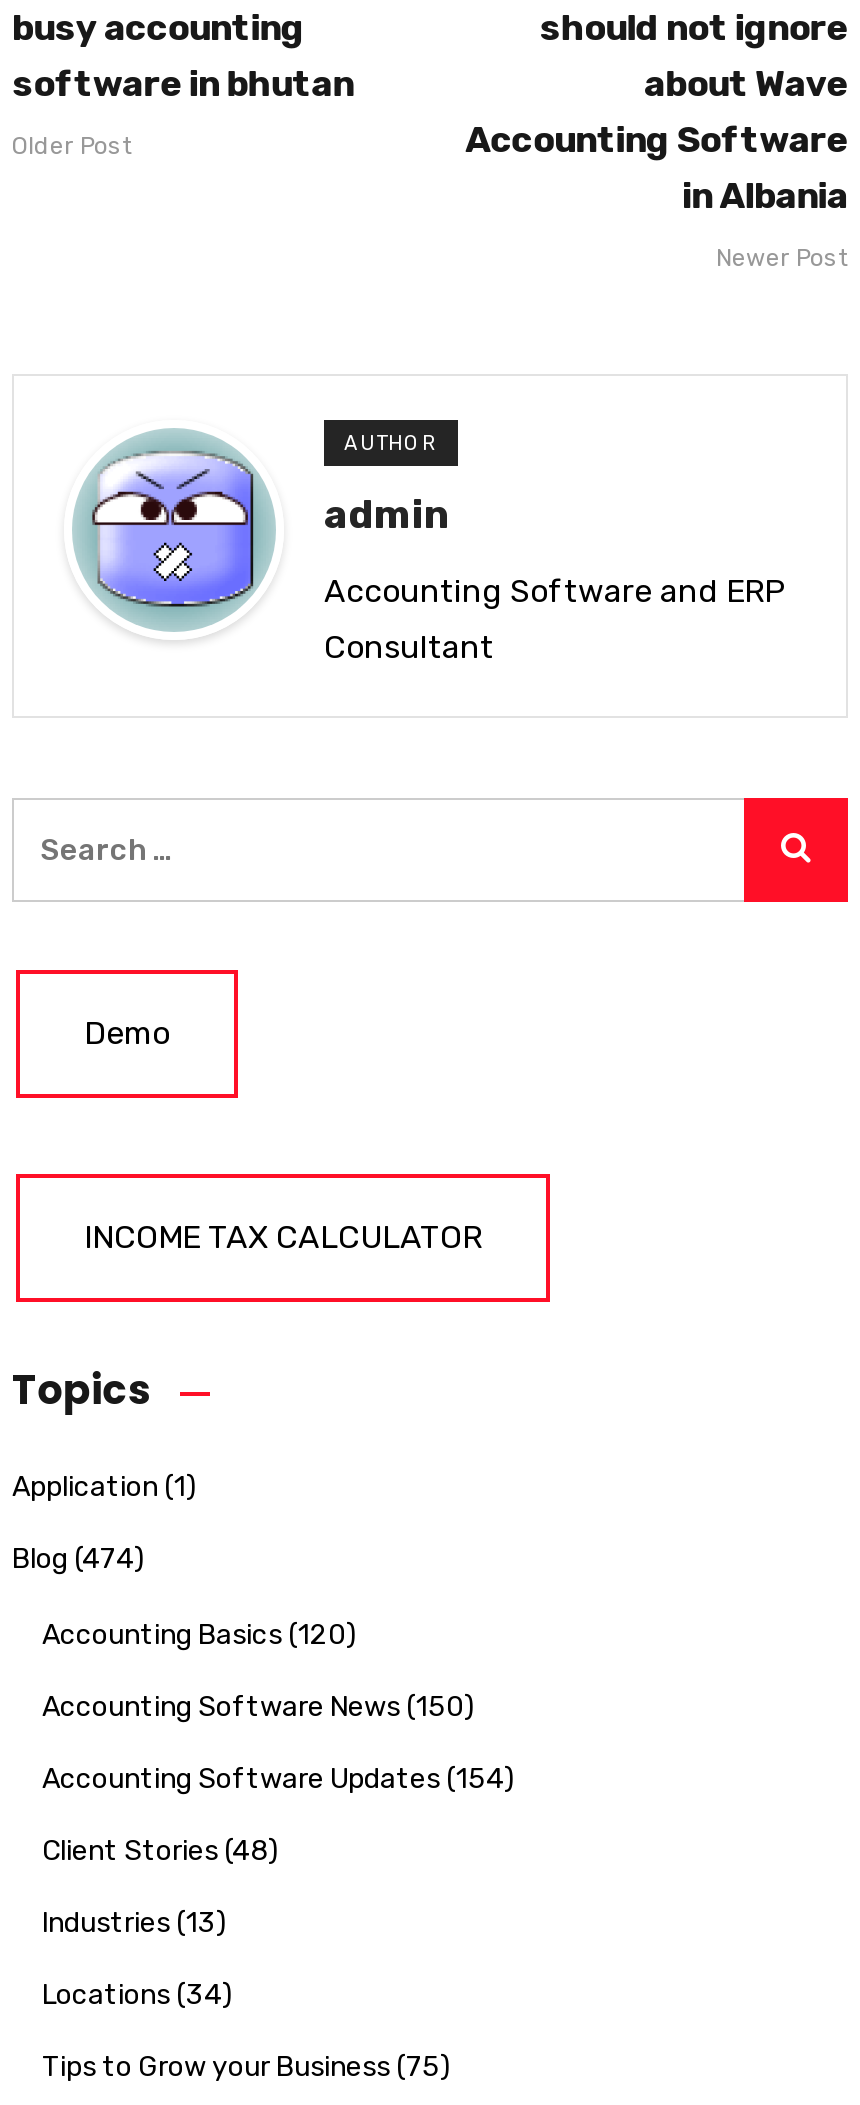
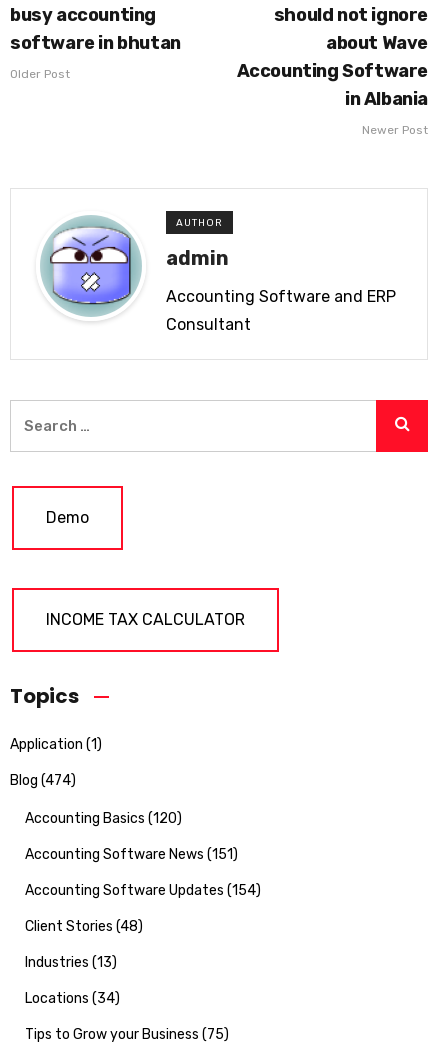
[42,1691,474,1725] Accounting Software News (150) -> [25,846,238,863] Accounting Software News (151)

